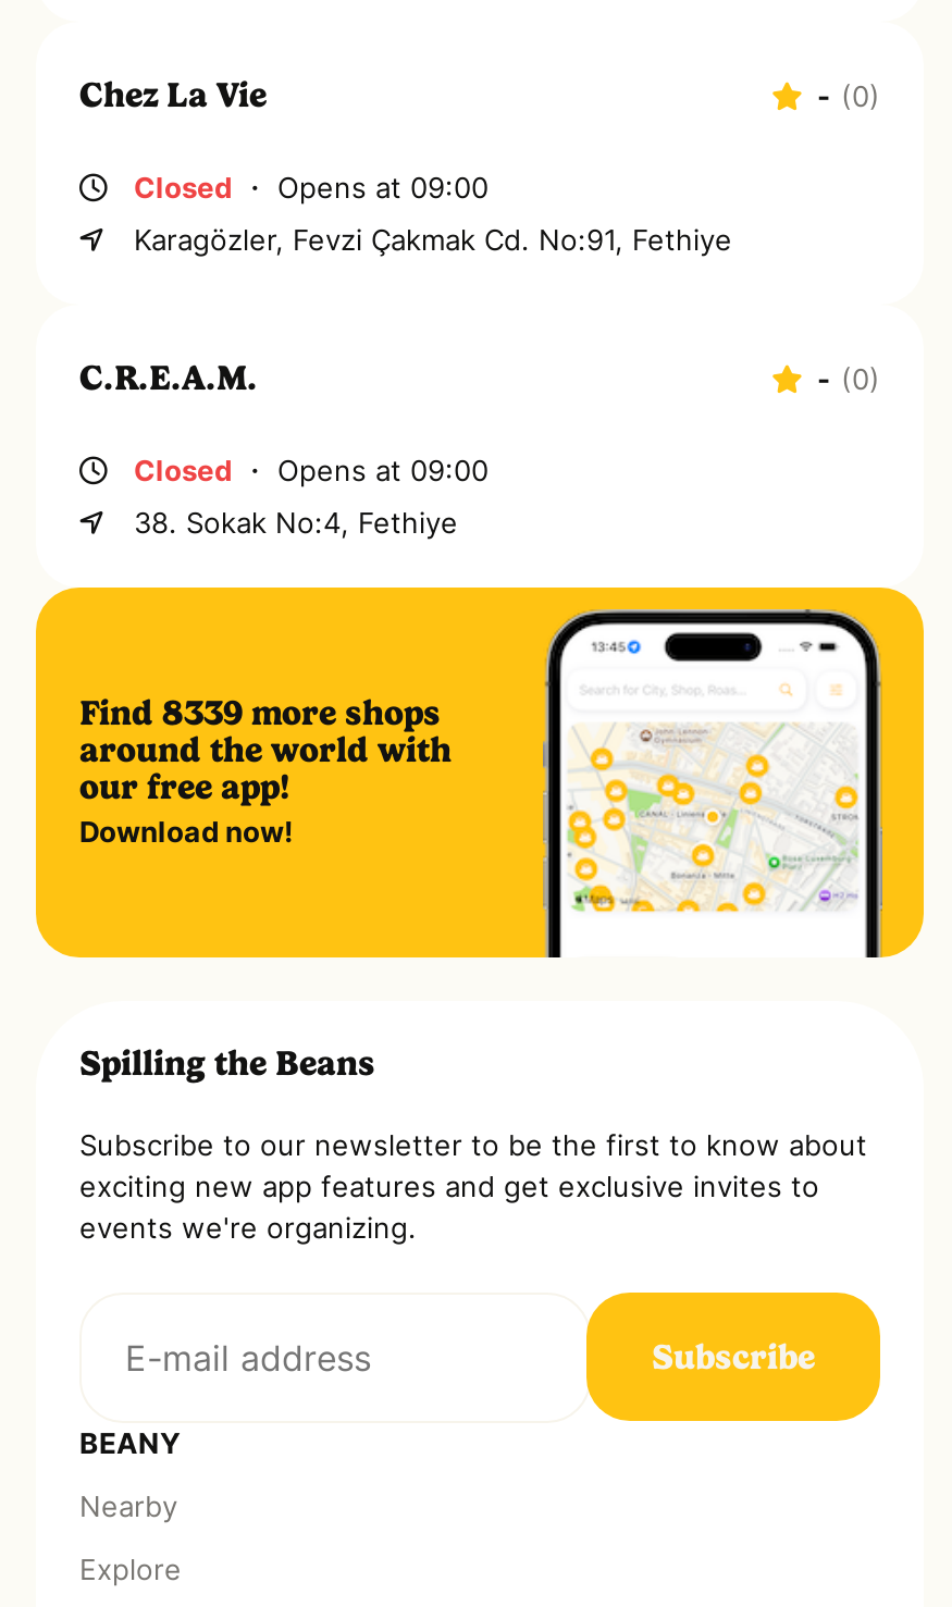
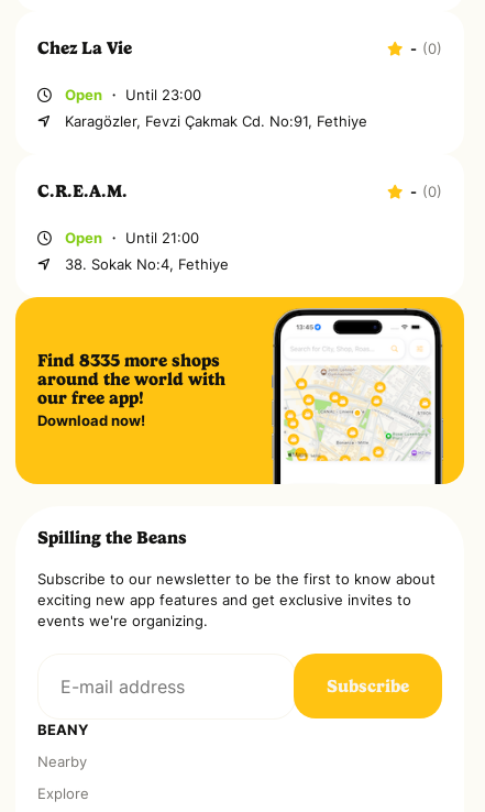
[134,172,489,205] Closed・ Opens at 09:00 -> [65,87,201,103] Open・ Until 23:00
[134,455,489,487] Closed・ Opens at 09:00 -> [65,230,199,246] Open・ Until 21:00
[79,692,441,733] Find 8339 more shops -> [37,350,220,371] Find 8335 more shops

